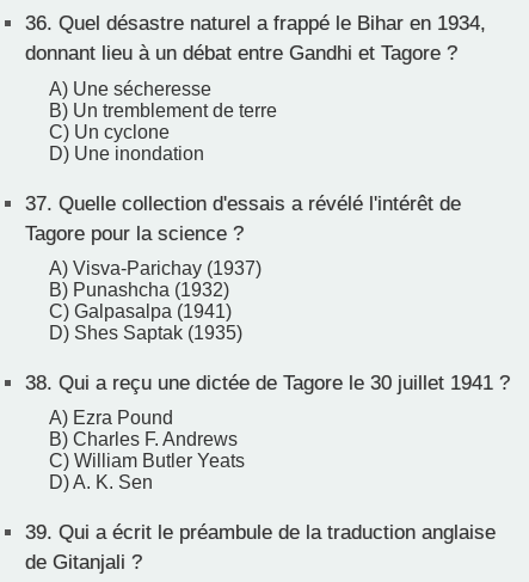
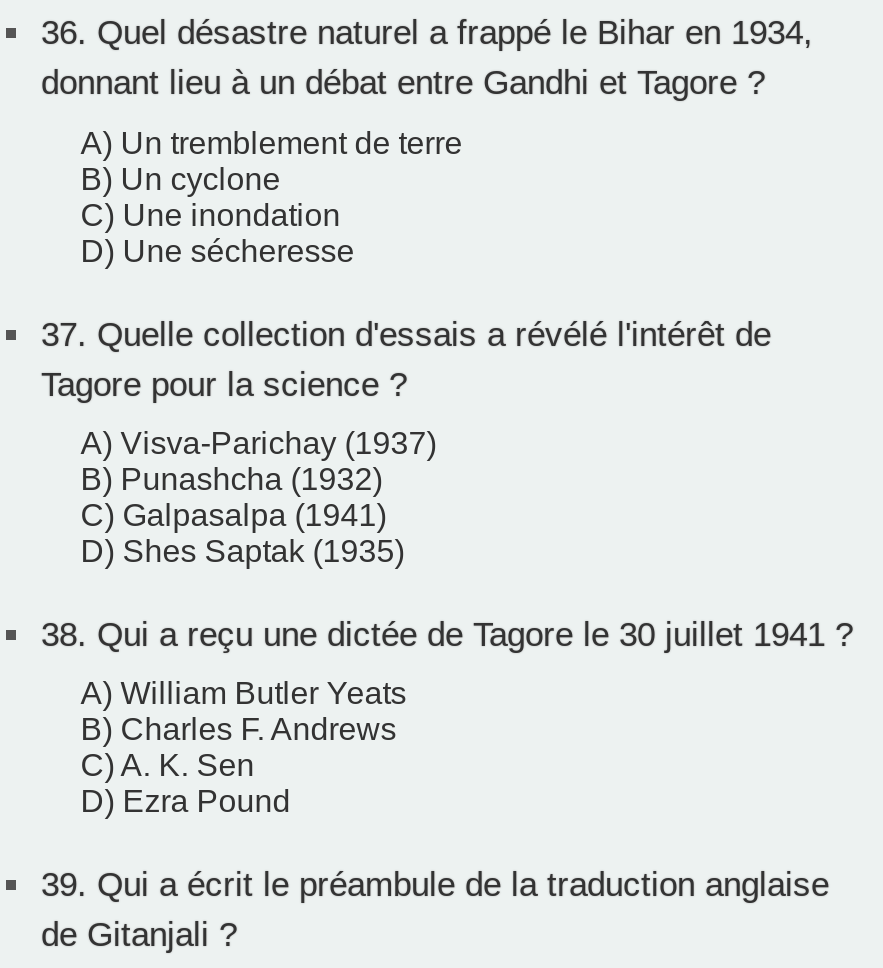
[49,79,277,163] A) Une sécheresse | B) Un tremblement de terre | C) Un cyclone | D) Une inondation -> [81,125,463,267] A) Un tremblement de terre | B) Un cyclone | C) Une inondation | D) Une sécheresse
[49,408,174,428] A) Ezra Pound -> [81,676,407,710] A) William Butler Yeats
[49,451,245,492] C) William Butler Yeats | D) A. K. Sen -> [81,748,291,818] C) A. K. Sen | D) Ezra Pound

